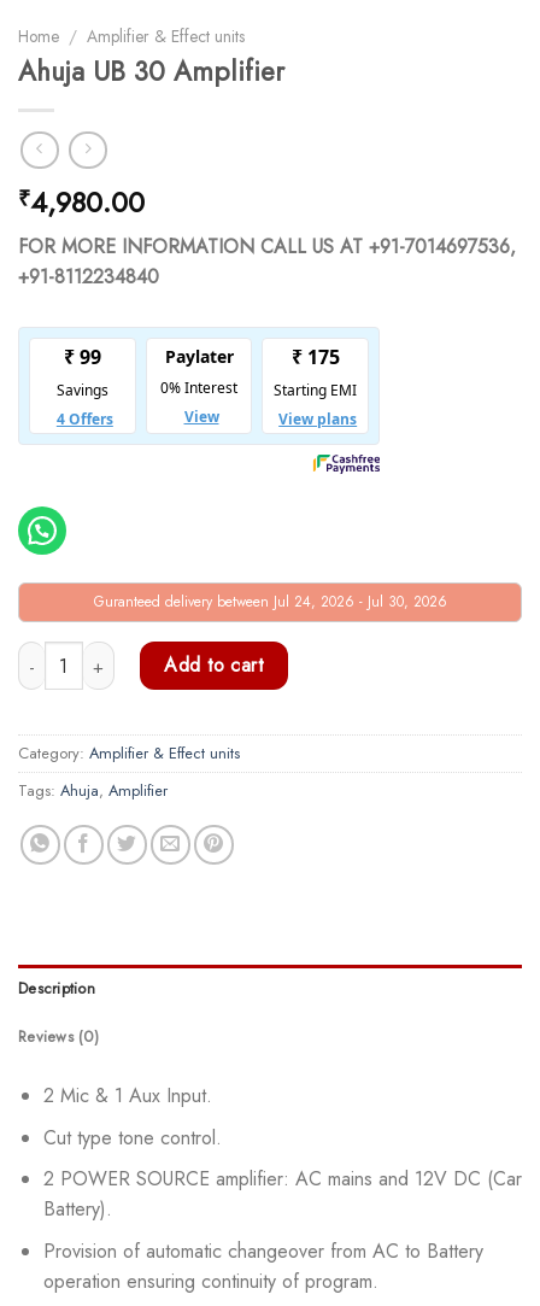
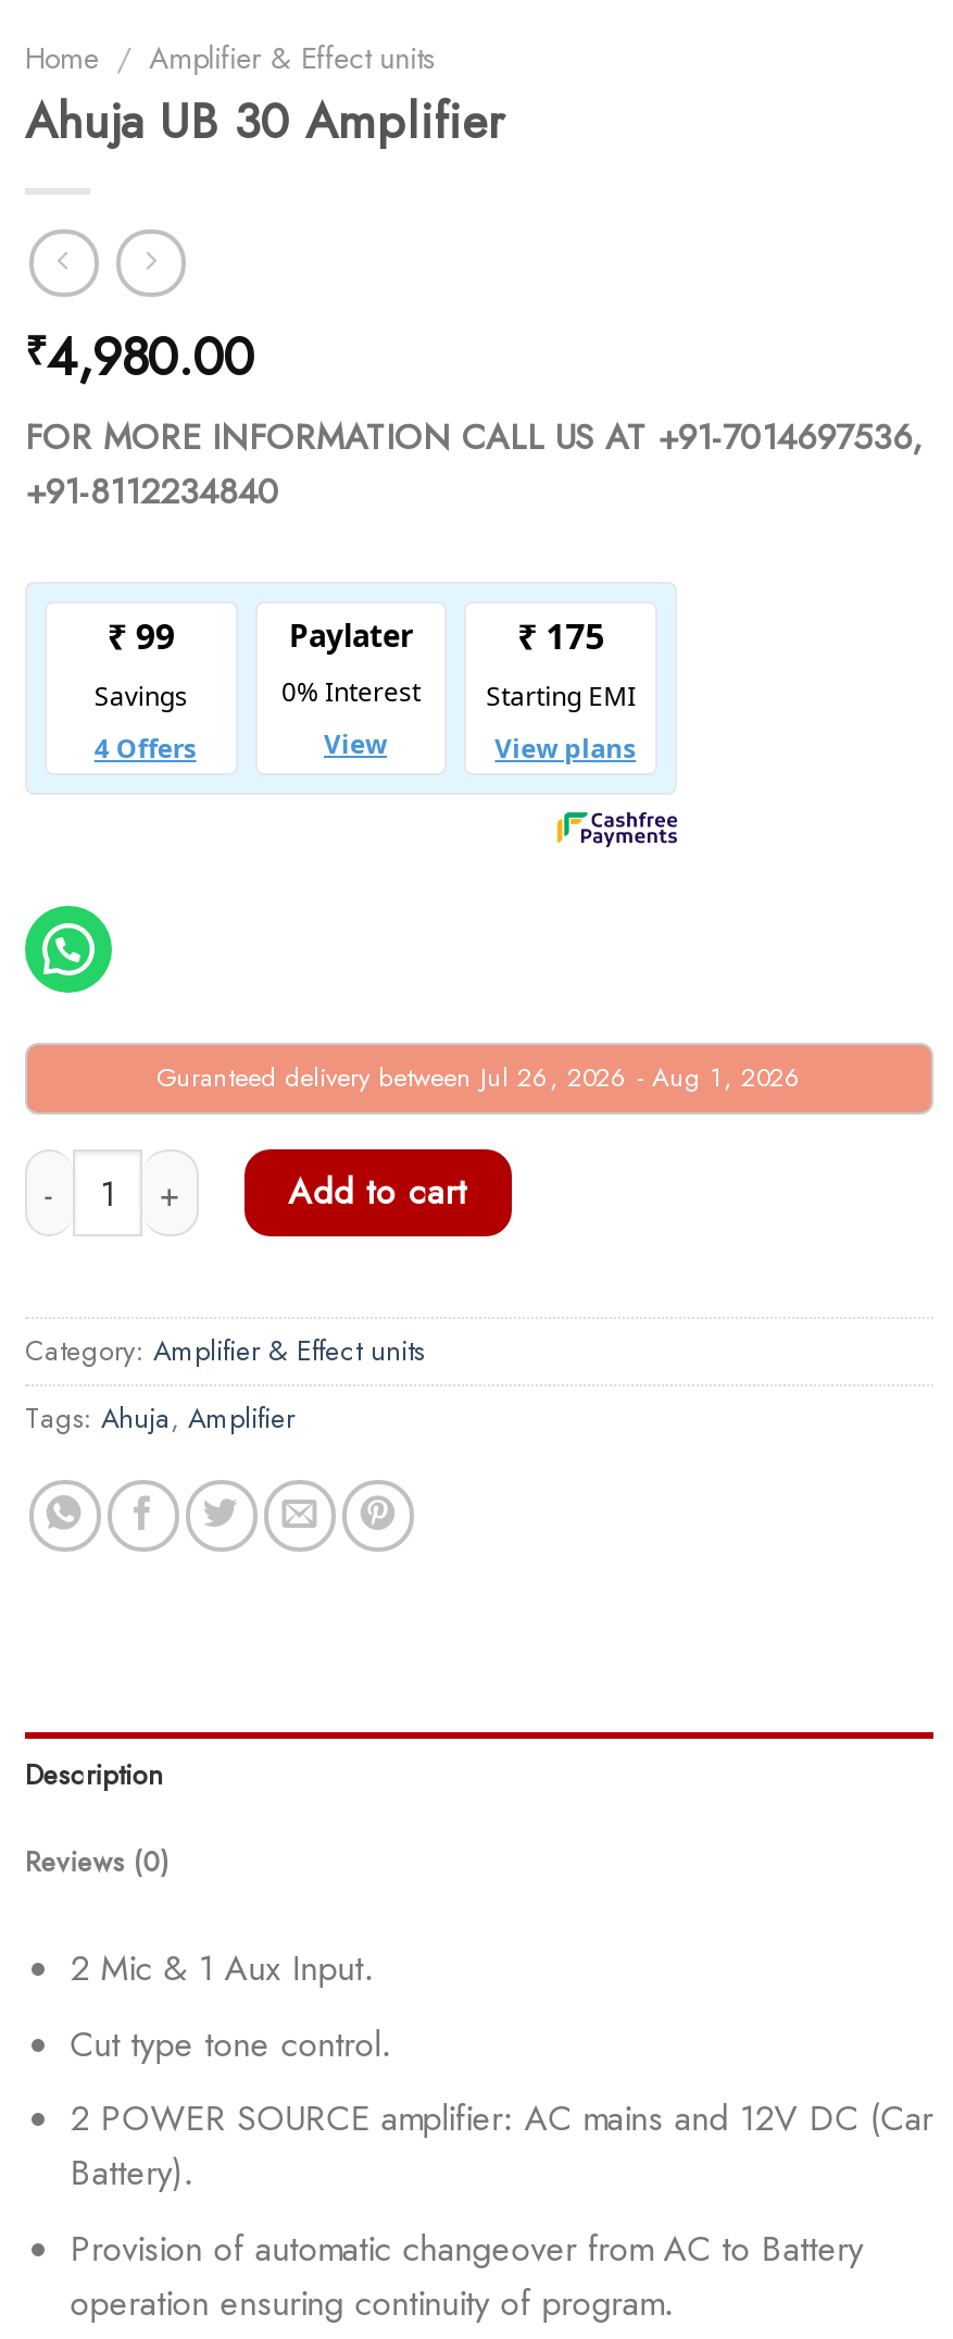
[93,591,447,613] Guranteed delivery between Jul 24, 2026 - Jul 30, 2026 -> [156,1058,802,1098] Guranteed delivery between Jul 26, 2026 - Aug 1, 2026

